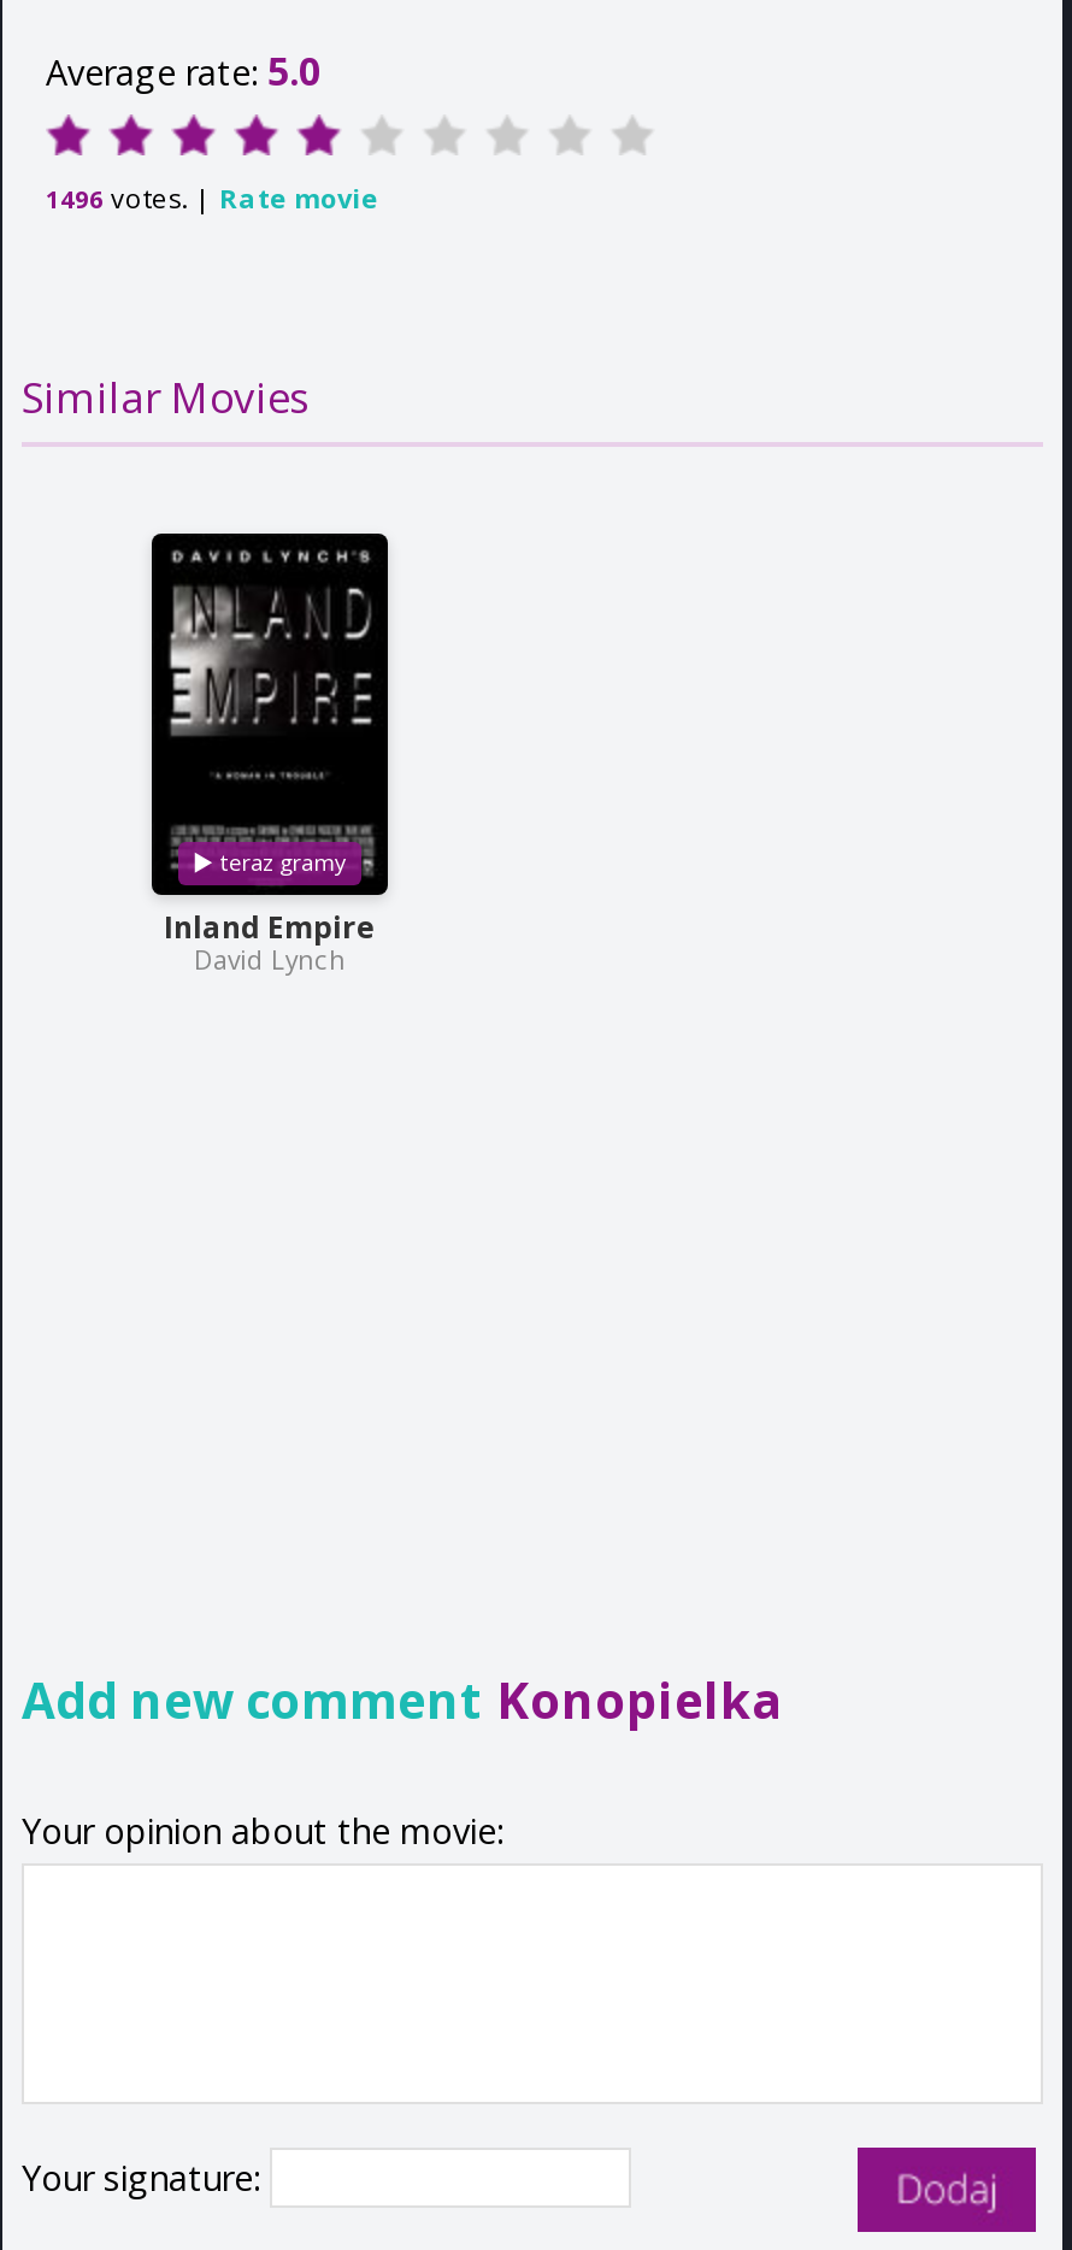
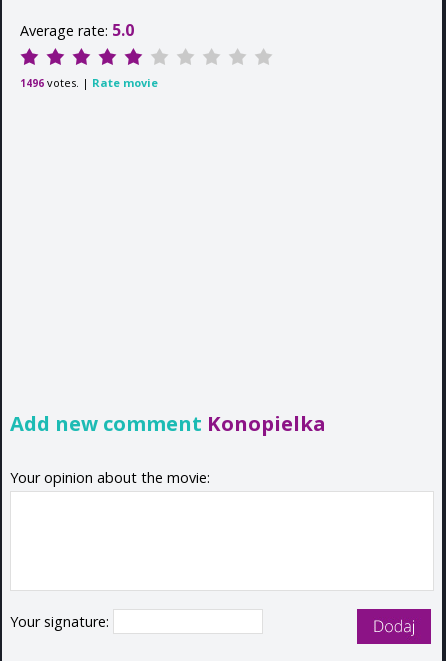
[22,371,308,426] Similar Movies -> none
[149,531,390,978] [image] | Inland Empire | David Lynch -> none

